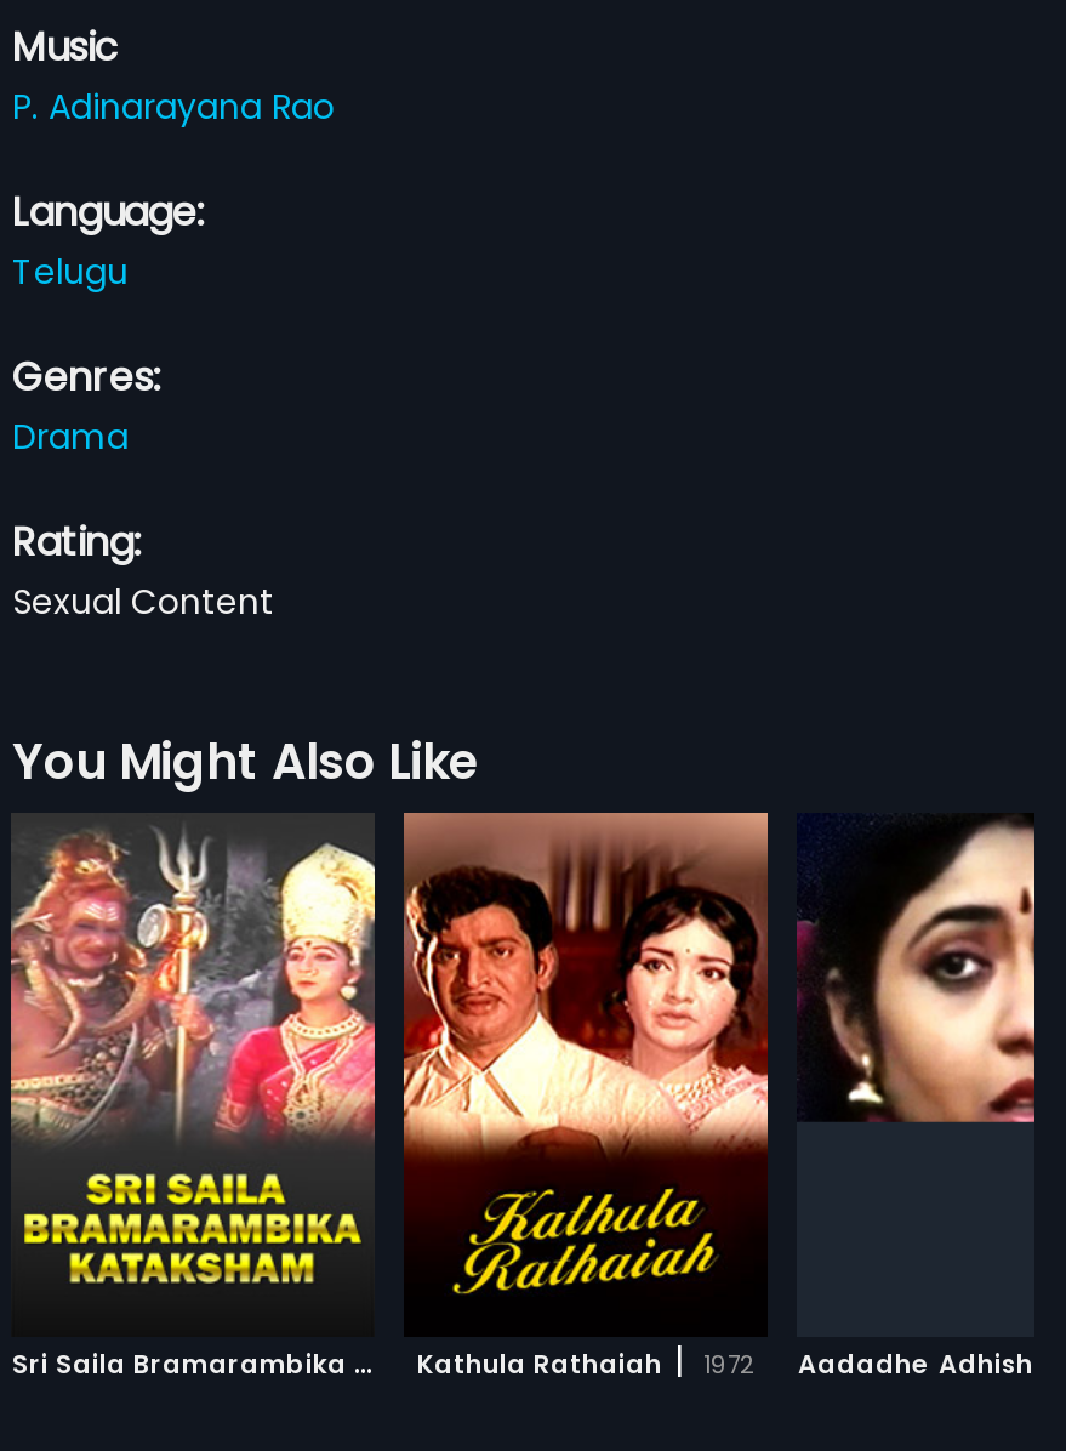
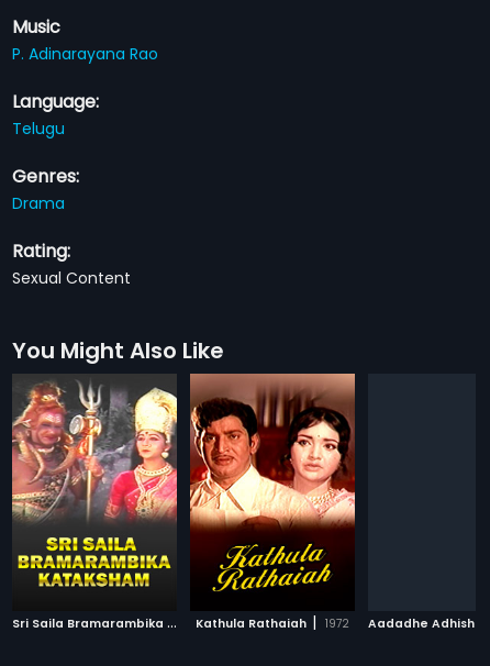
[797,815,1037,1126] [image] -> none

